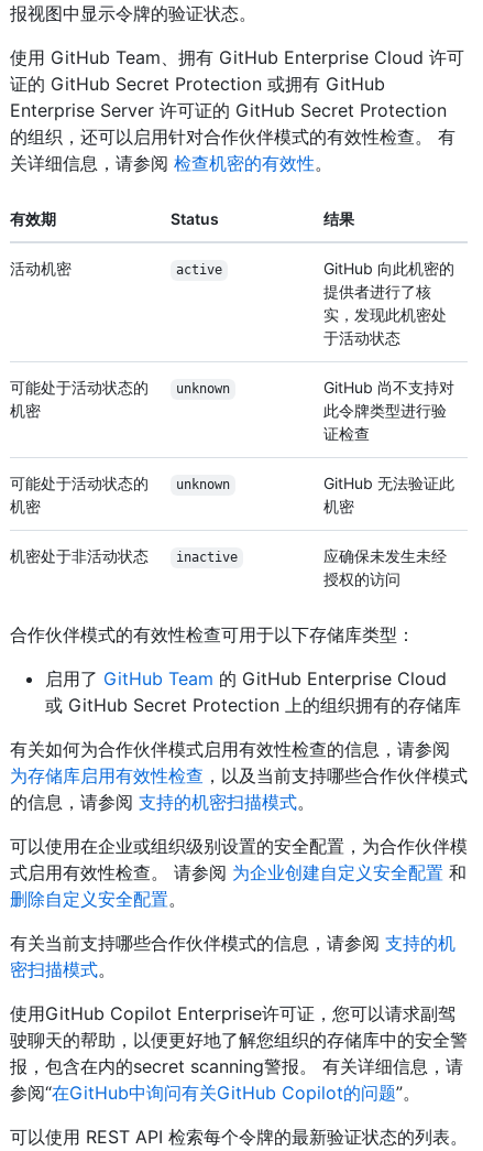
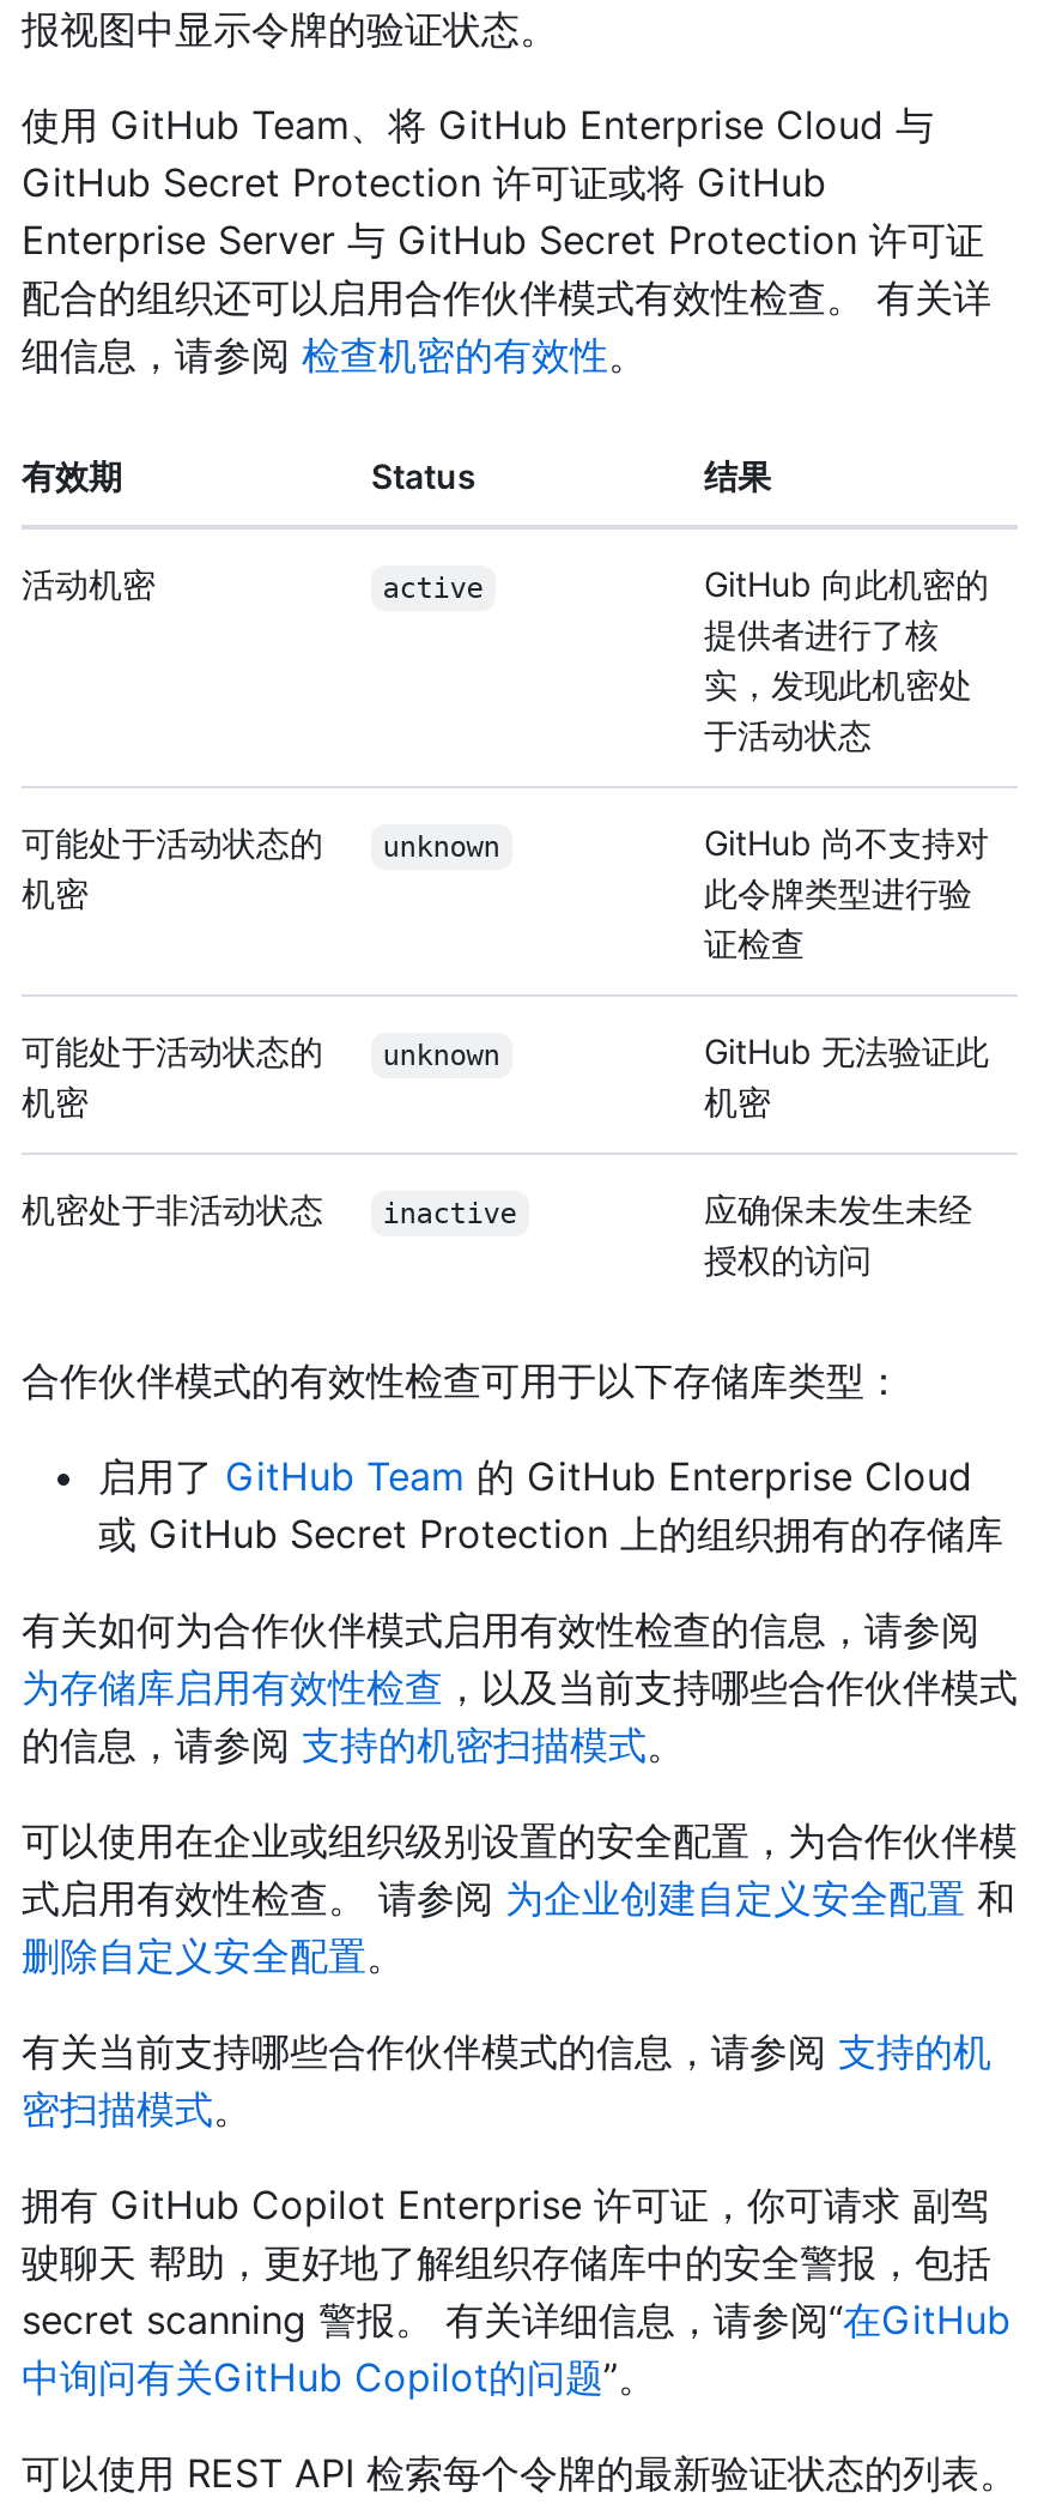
[10,47,464,174] 使用 GitHub Team、拥有 GitHub Enterprise Cloud 许可 | 证的 GitHub Secret Protection 或拥有 GitHub | Enterprise Server 许可证的 GitHub Secret Protection | 的组织，还可以启用针对合作伙伴模式的有效性检查。 有 | 关详细信息，请参阅检查机密的有效性。 -> [22,102,991,380] 使用 GitHub Team、将 GitHub Enterprise Cloud 与 | GitHub Secret Protection 许可证或将 GitHub | Enterprise Server 与 GitHub Secret Protection 许可证 | 配合的组织还可以启用合作伙伴模式有效性检查。 有关详 | 细信息，请参阅检查机密的有效性。
[10,1003,468,1104] 使用GitHub Copilot Enterprise许可证，您可以请求副驾 | 驶聊天的帮助，以便更好地了解您组织的存储库中的安全警 | 报，包含在内的secret scanning警报。 有关详细信息，请 | 参阅“在GitHub中询问有关GitHub Copilot的问题”。 -> [22,2181,1010,2402] 拥有 GitHub Copilot Enterprise 许可证，你可请求 副驾 | 驶聊天 帮助，更好地了解组织存储库中的安全警报，包括 | secret scanning 警报。 有关详细信息，请参阅“在GitHub | 中询问有关GitHub Copilot的问题”。

